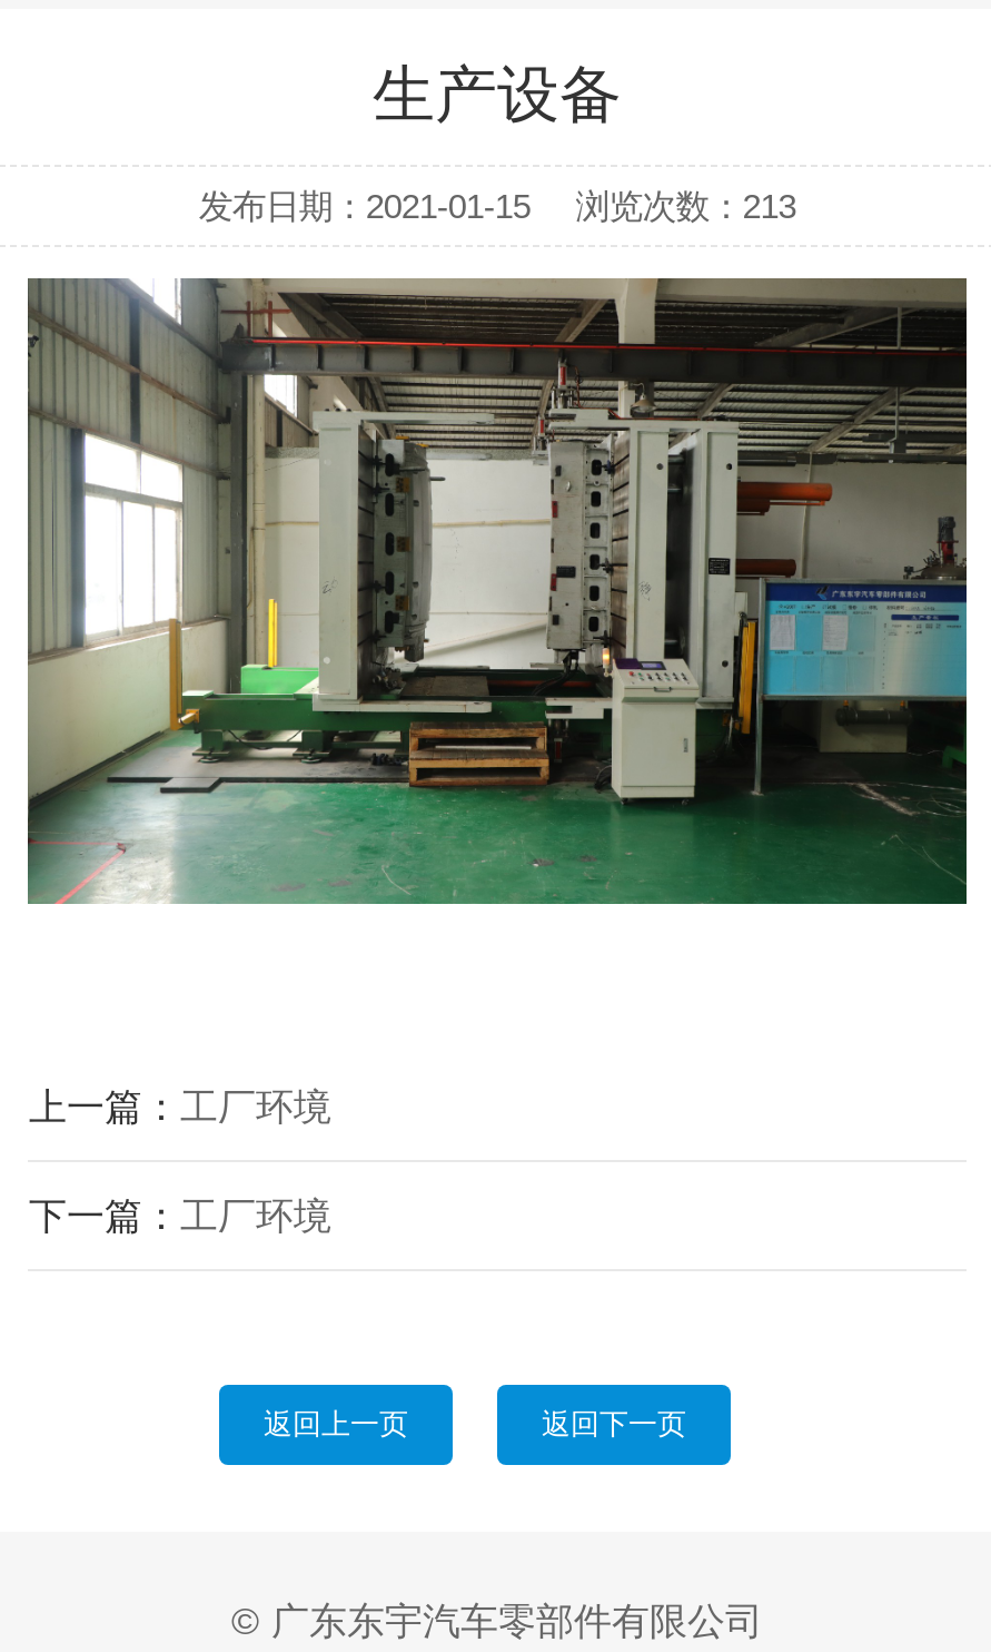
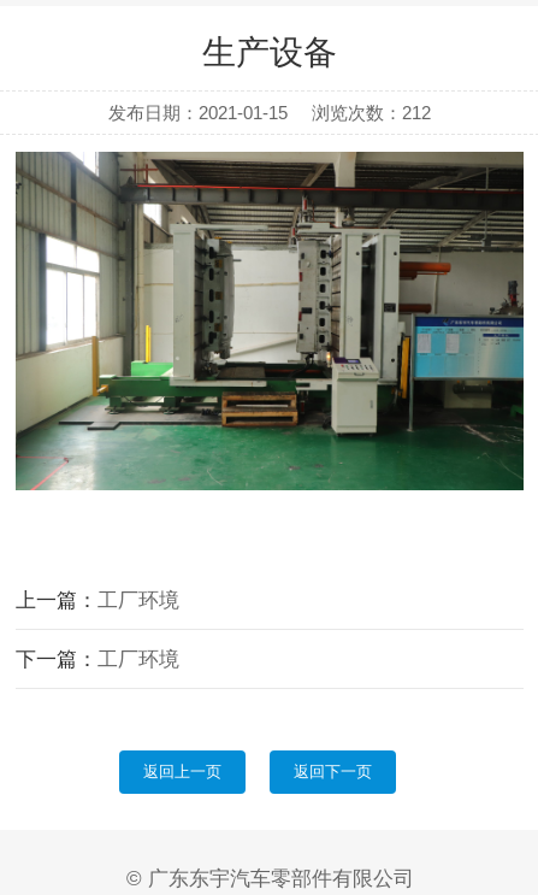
[199,187,796,225] 发布日期：2021-01-15 浏览次数：213 -> [108,102,431,123] 发布日期：2021-01-15 浏览次数：212

